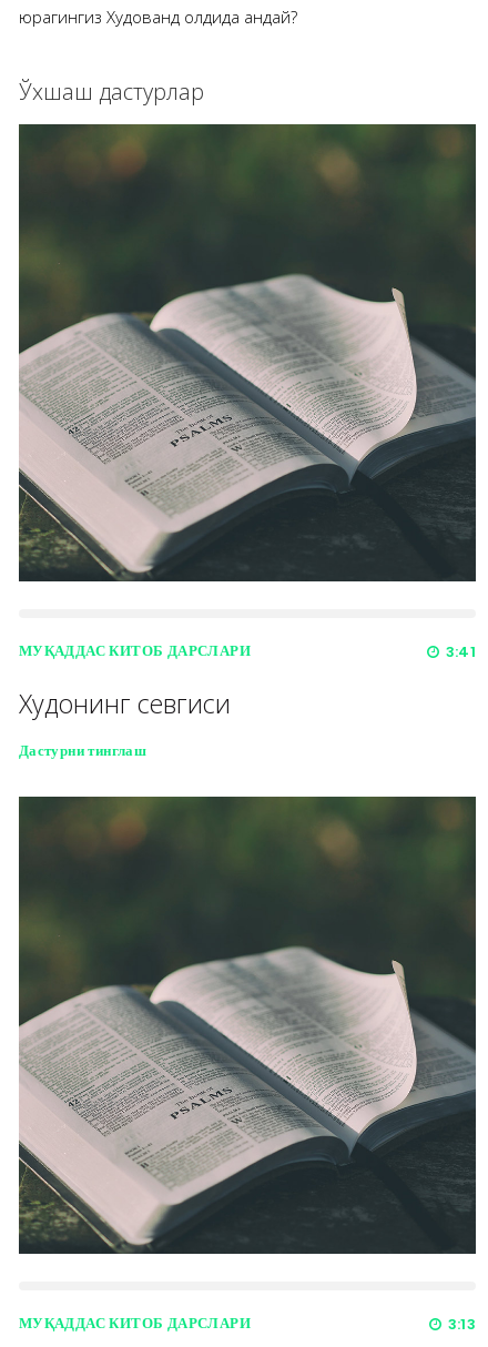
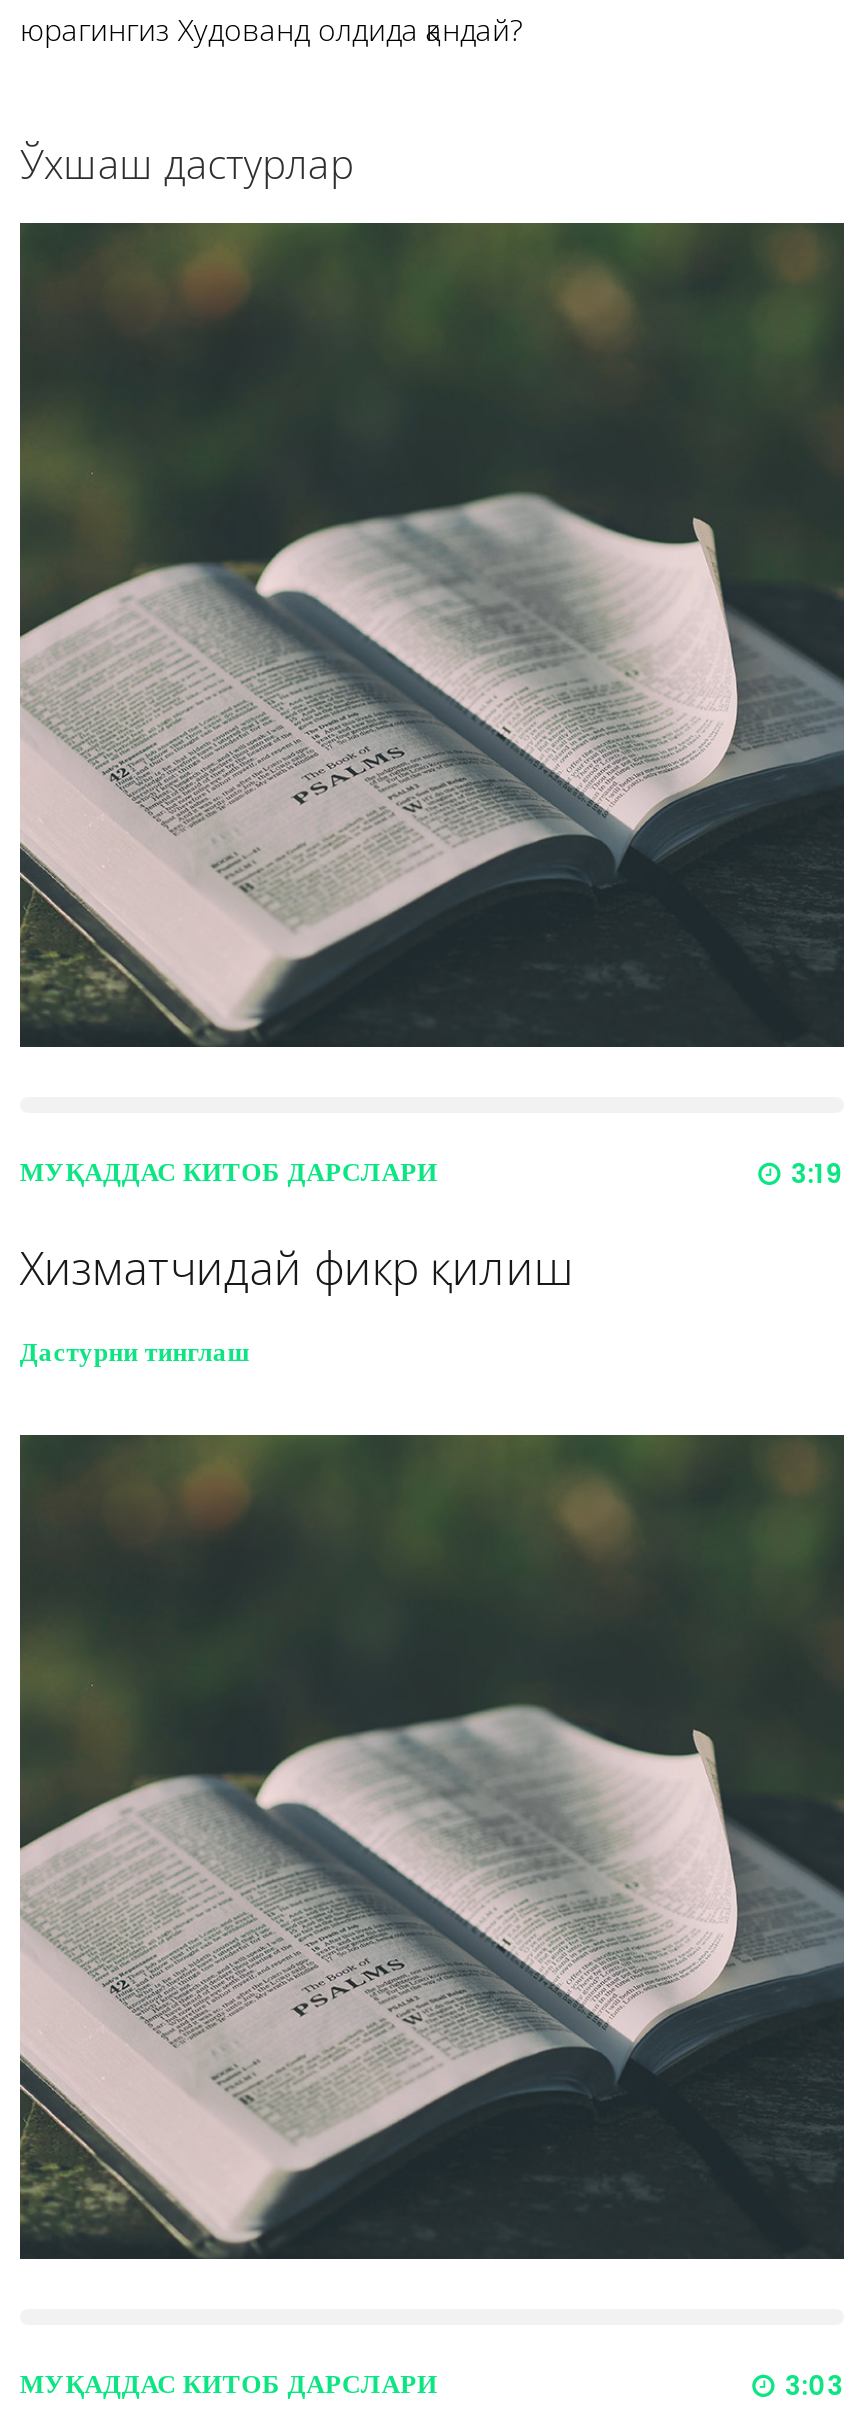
[445,642,476,663] 3:41 -> [791,1155,844,1193] 3:19
[19,686,231,721] Худонинг севгиси -> [20,1235,572,1299] Хизматчидай фикр қилиш
[448,1314,476,1335] 3:13 -> [785,2368,844,2406] 3:03

